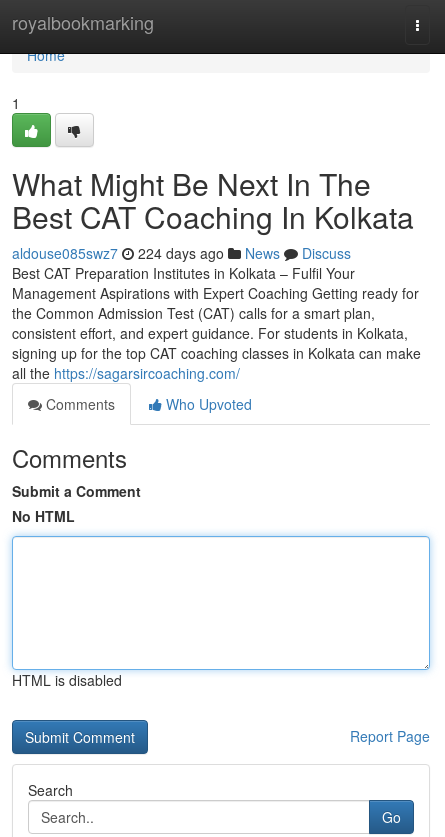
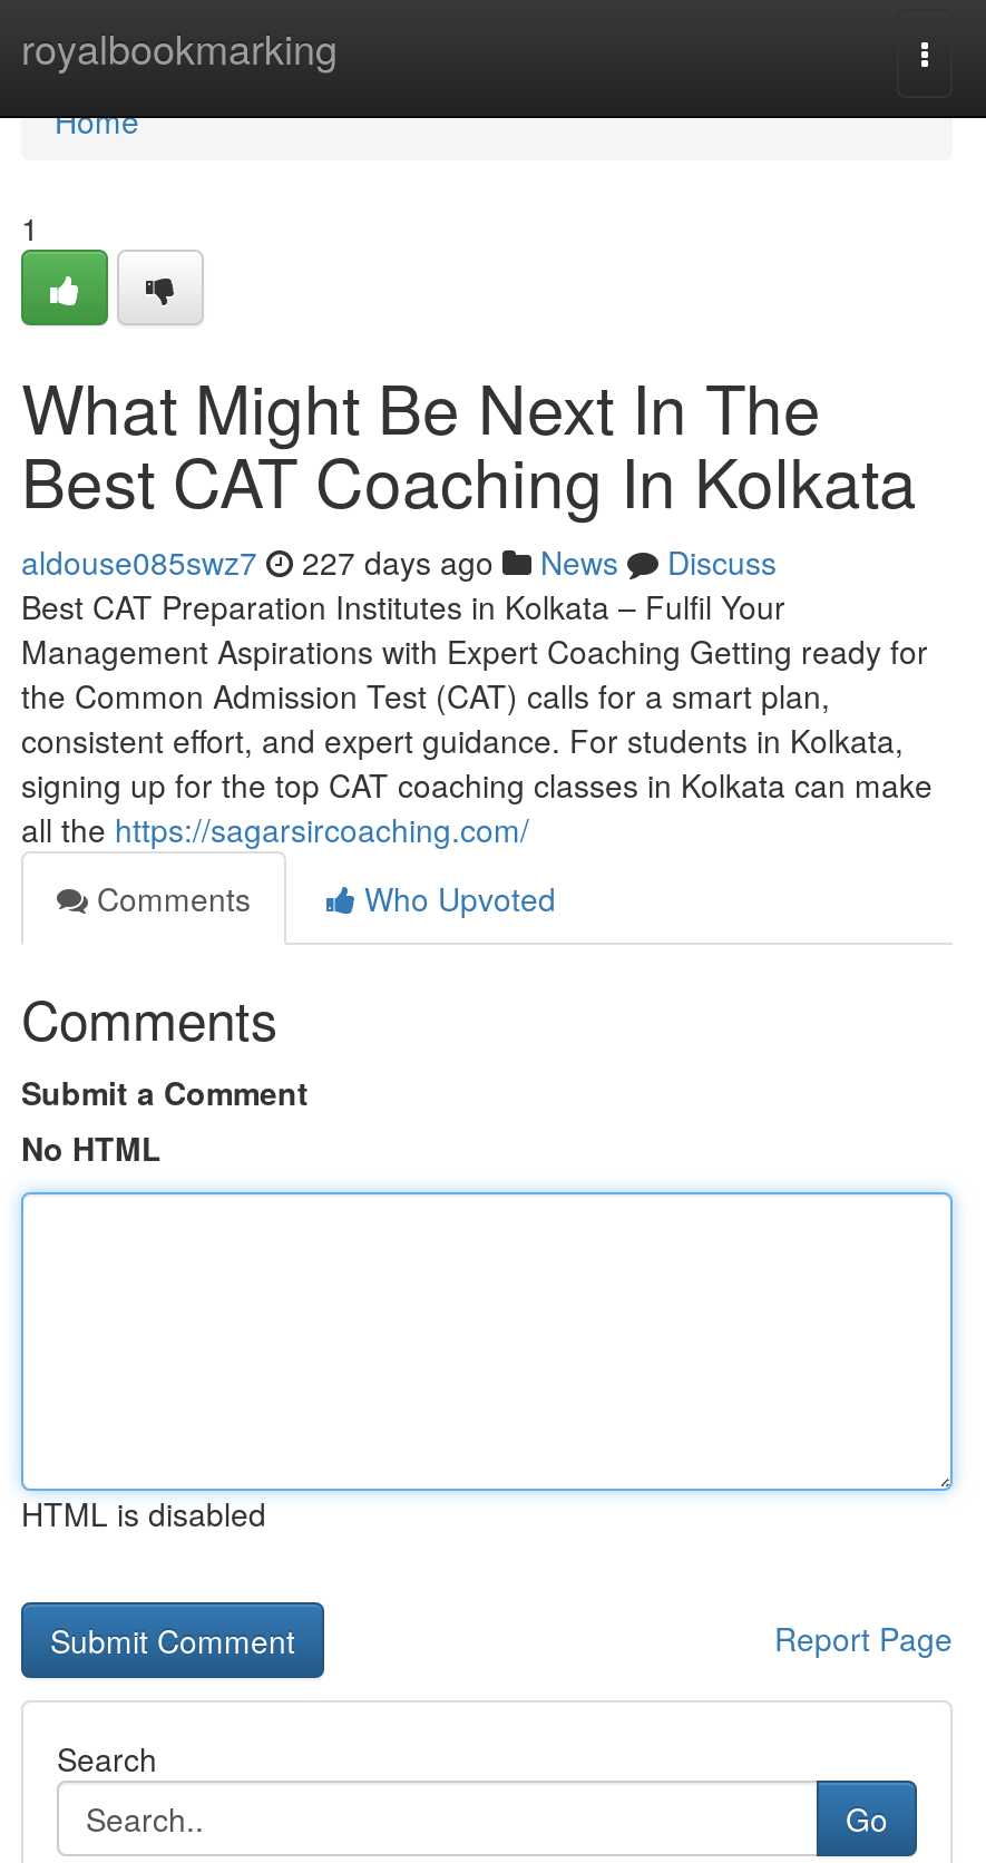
[12,243,351,263] aldouse085swz7 224 days ago News Discuss -> [21,539,777,584] aldouse085swz7 227 days ago News Discuss

